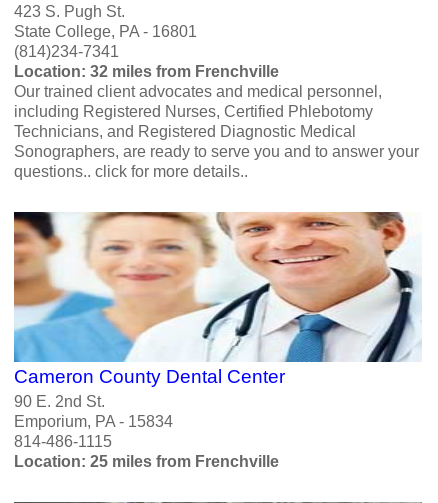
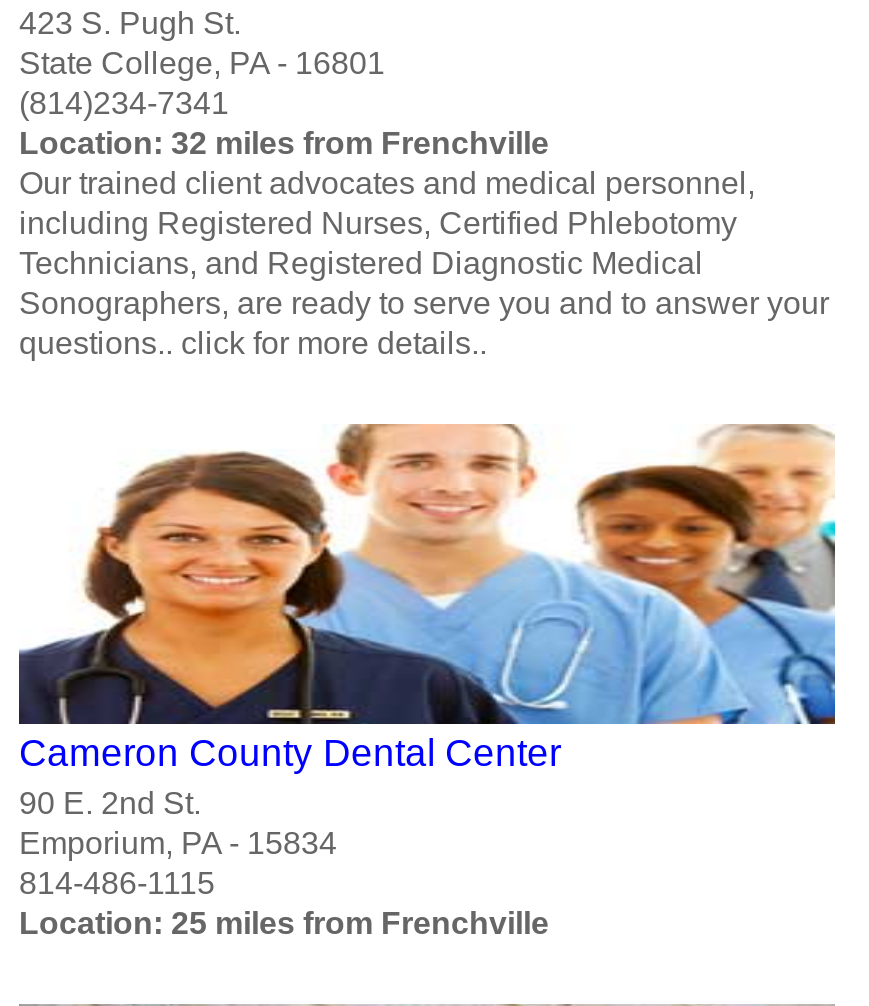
[13,211,422,363] [image] -> [17,422,837,726] [image]

